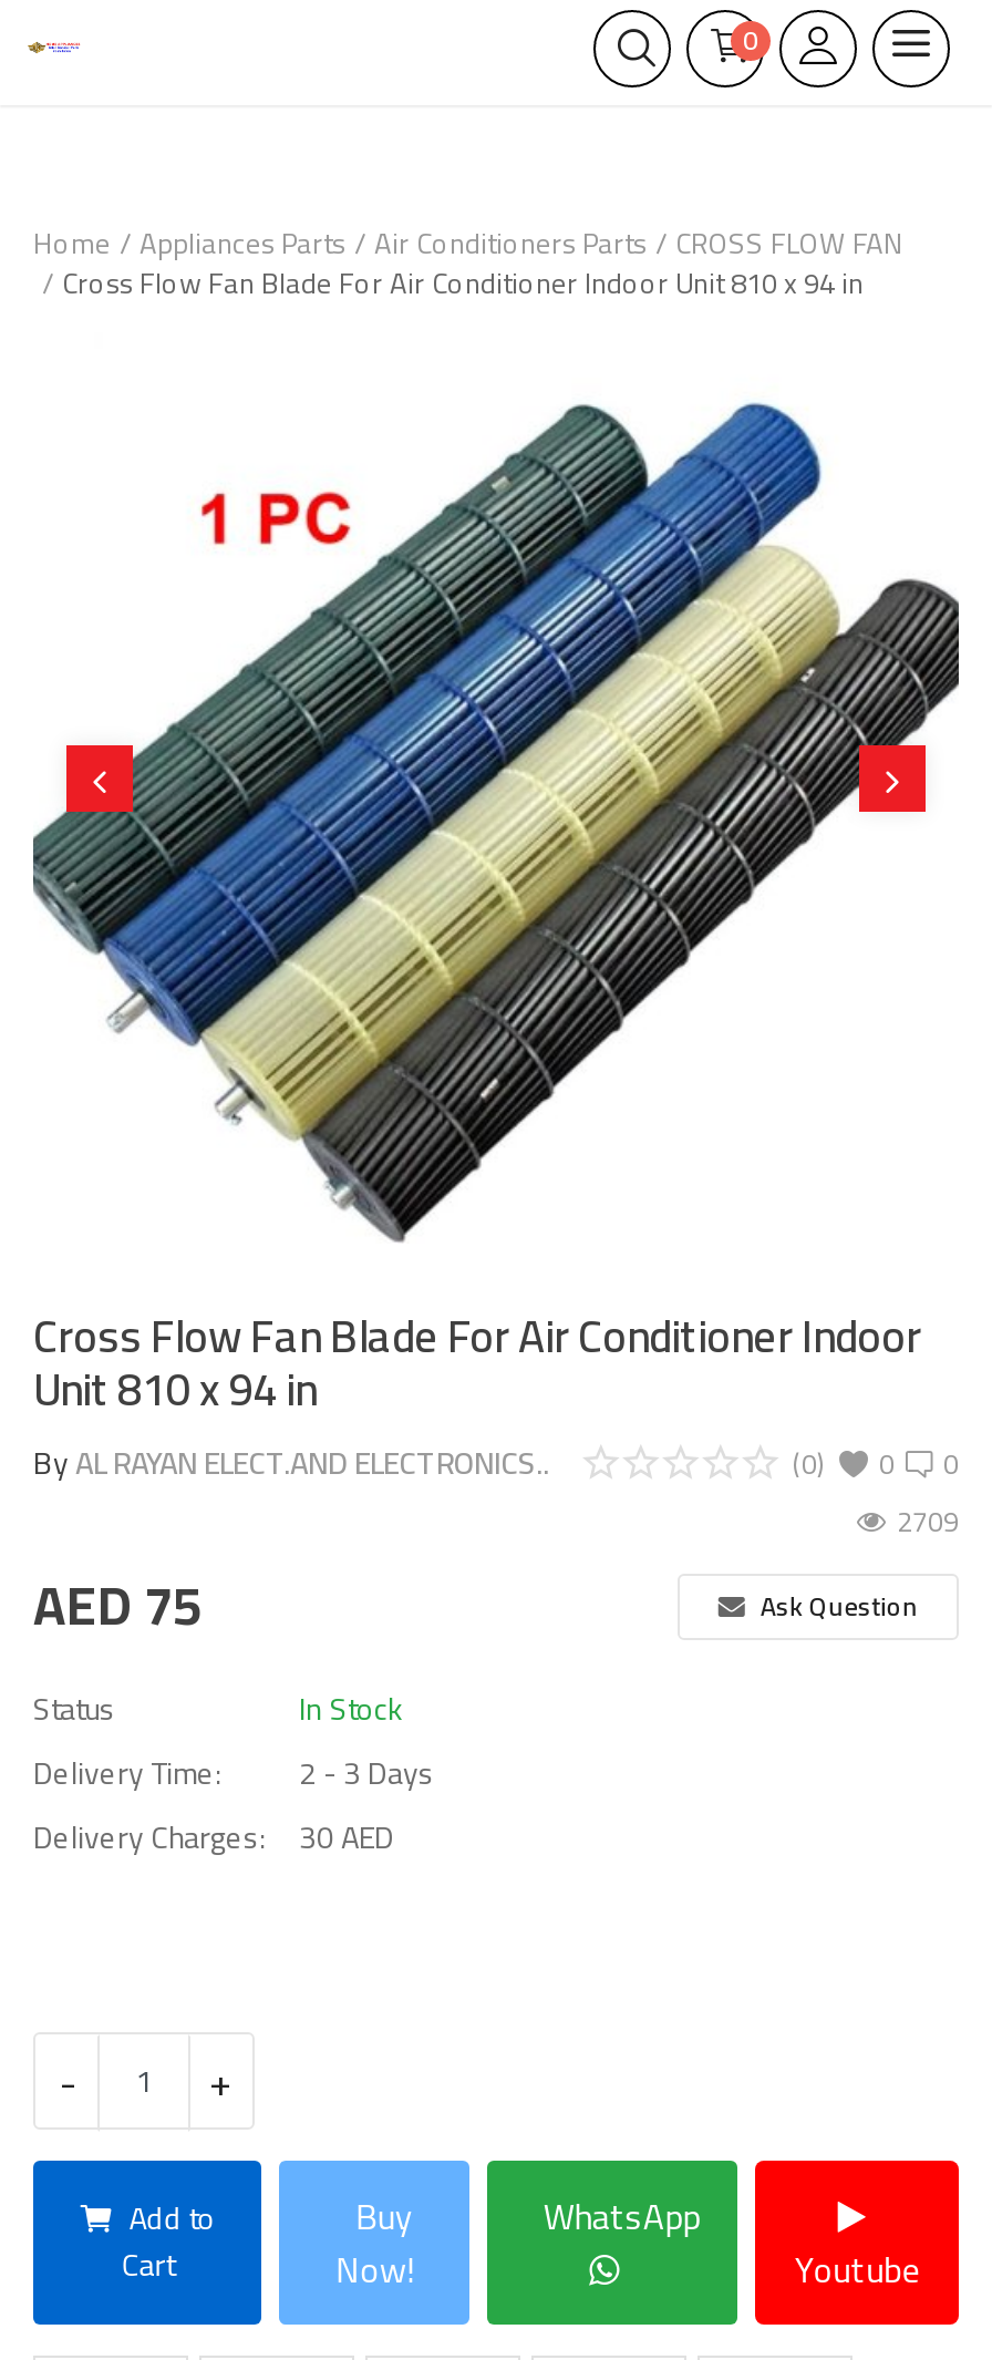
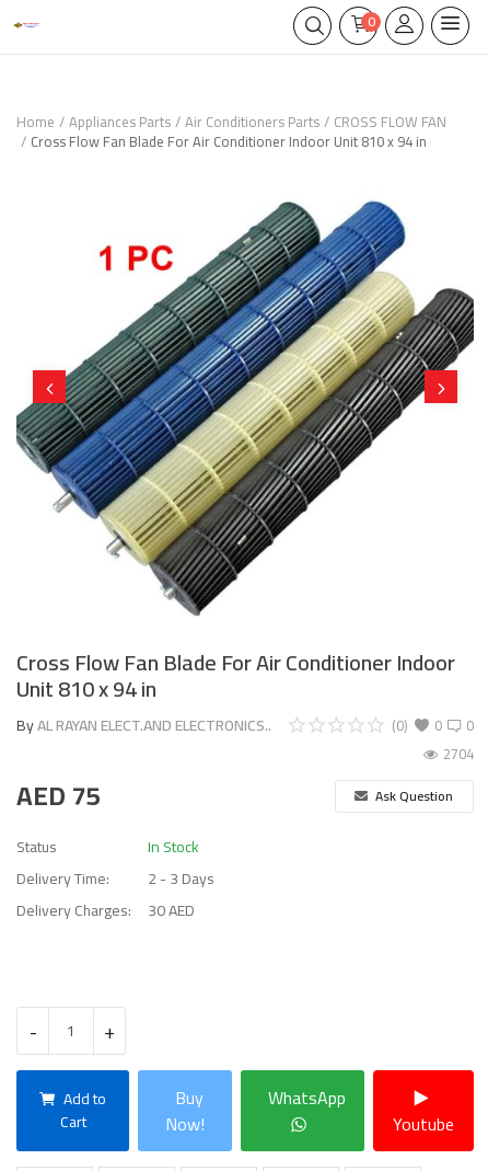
[897,1494,959,1547] 2709 -> [443,741,474,767] 2704

